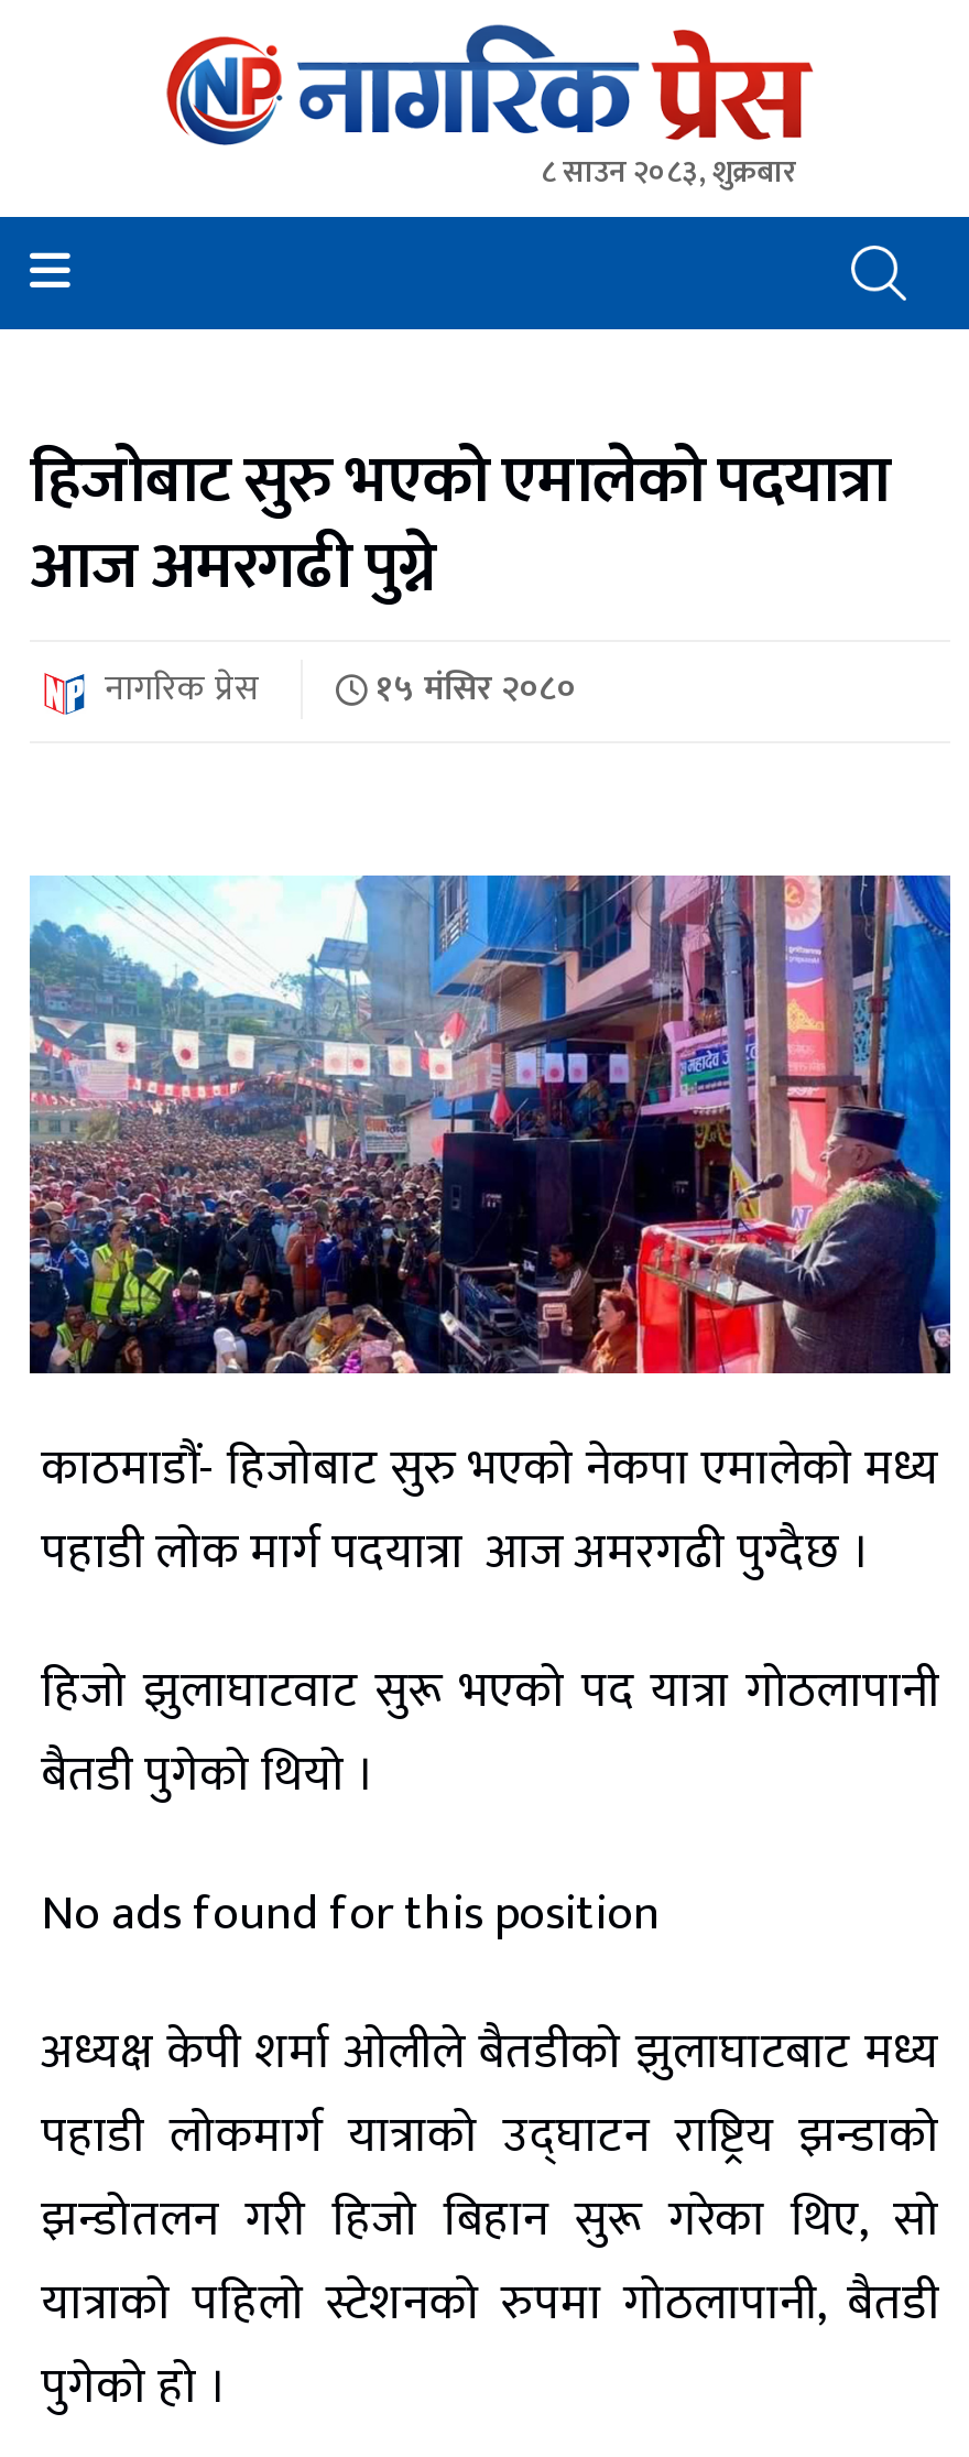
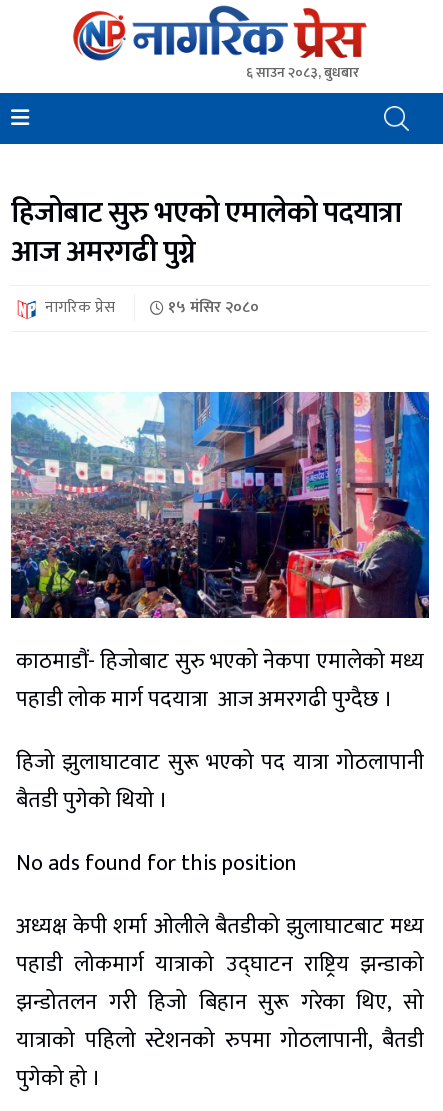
[541,147,796,198] ८ साउन २०८३, शुक्रबार -> [246,61,359,84] ६ साउन २०८३, बुधबार

